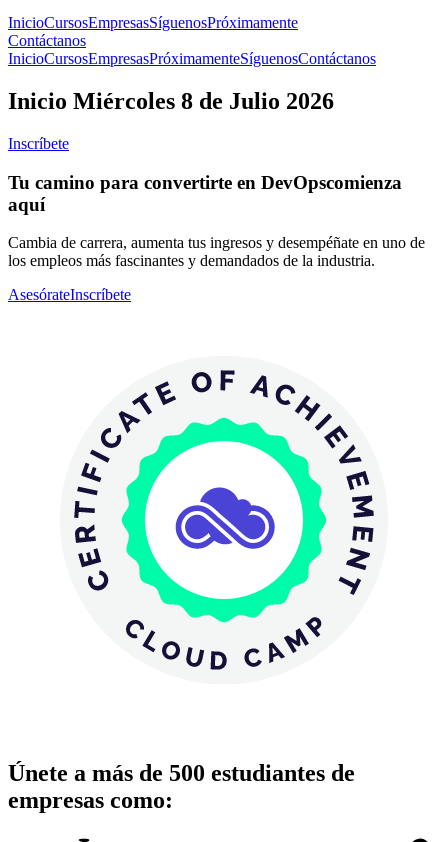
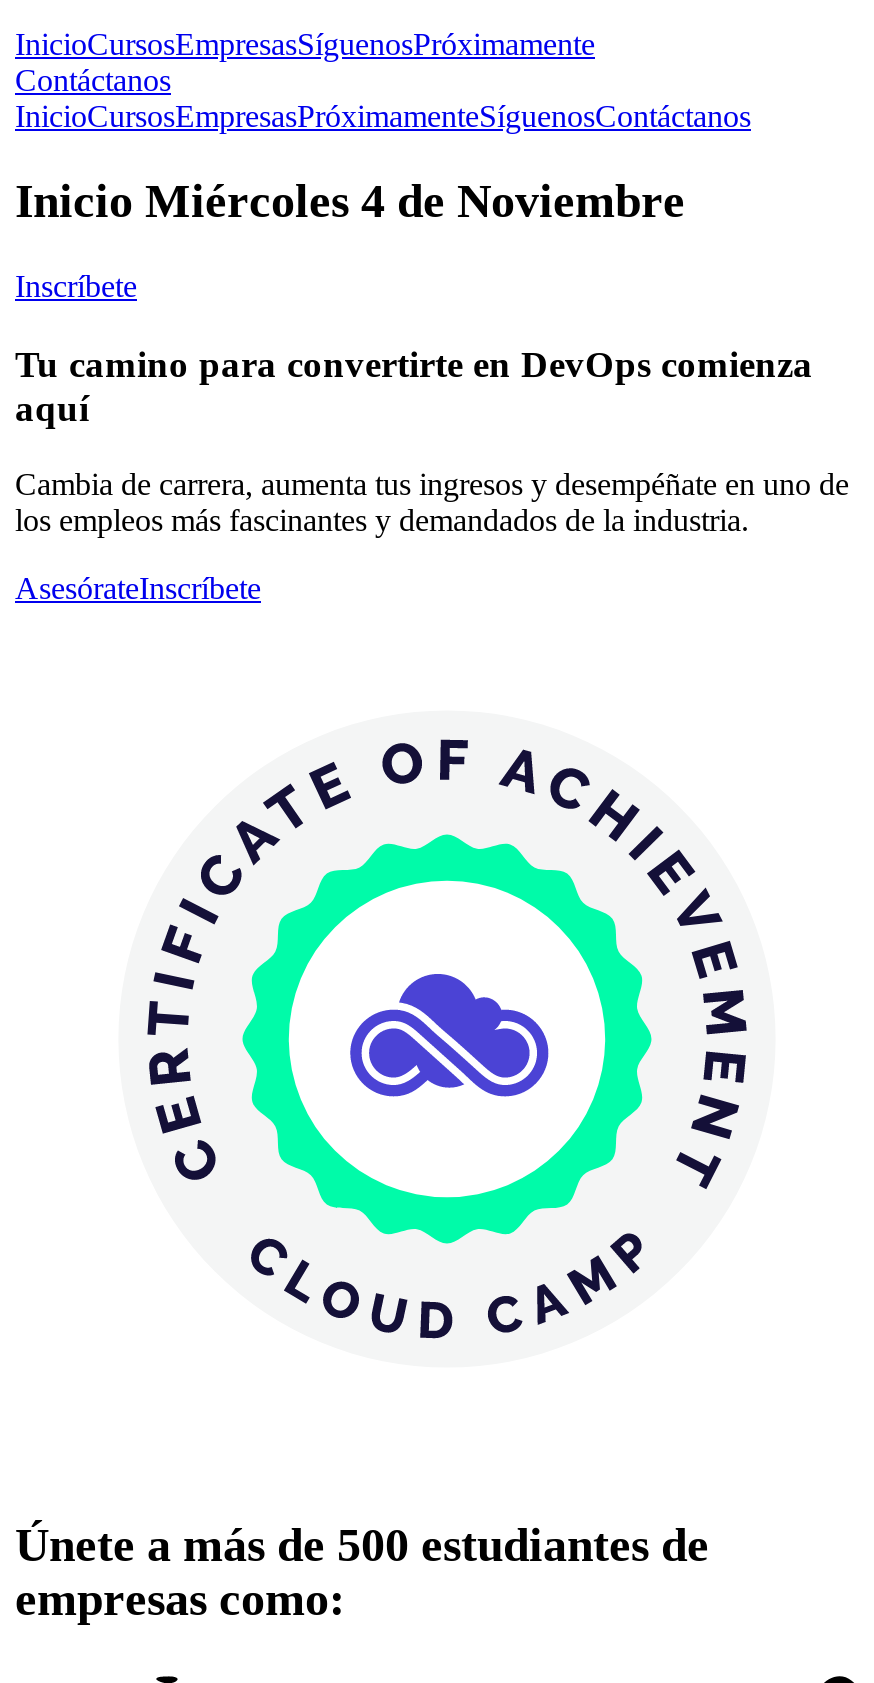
[8,88,334,114] Inicio Miércoles 8 de Julio 2026 -> [15,175,685,227] Inicio Miércoles 4 de Noviembre

